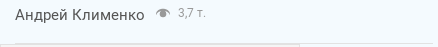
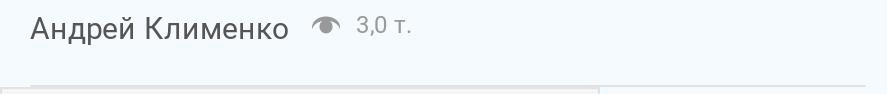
[178,6,206,20] 3,7 т. -> [356,10,412,38] 3,0 т.

